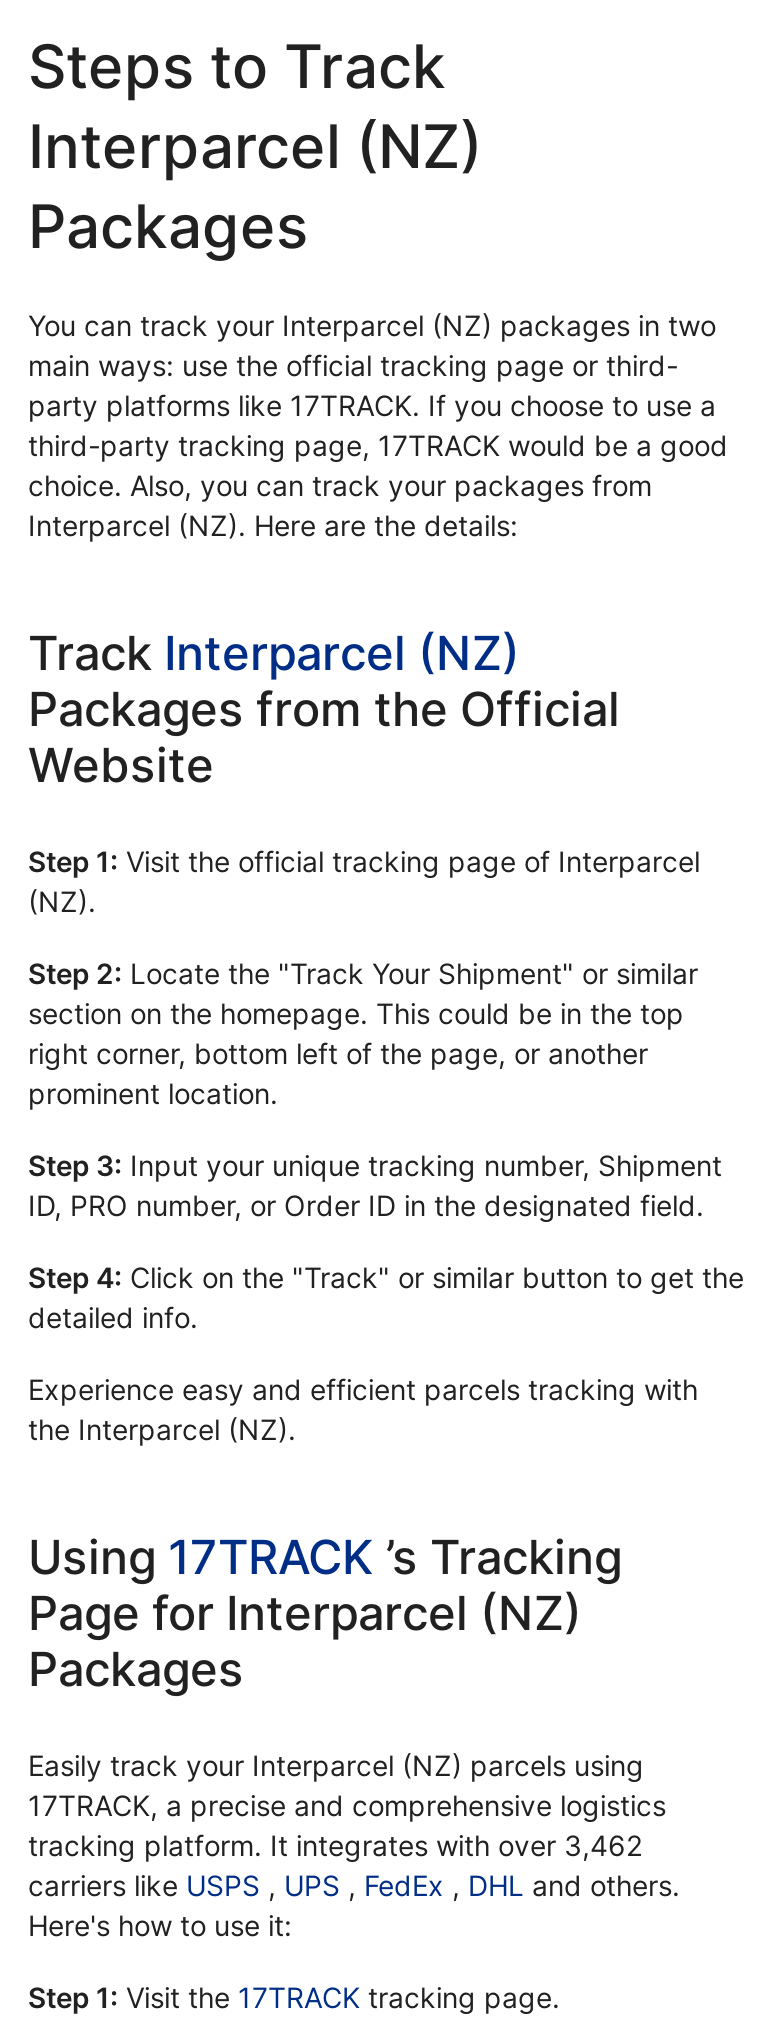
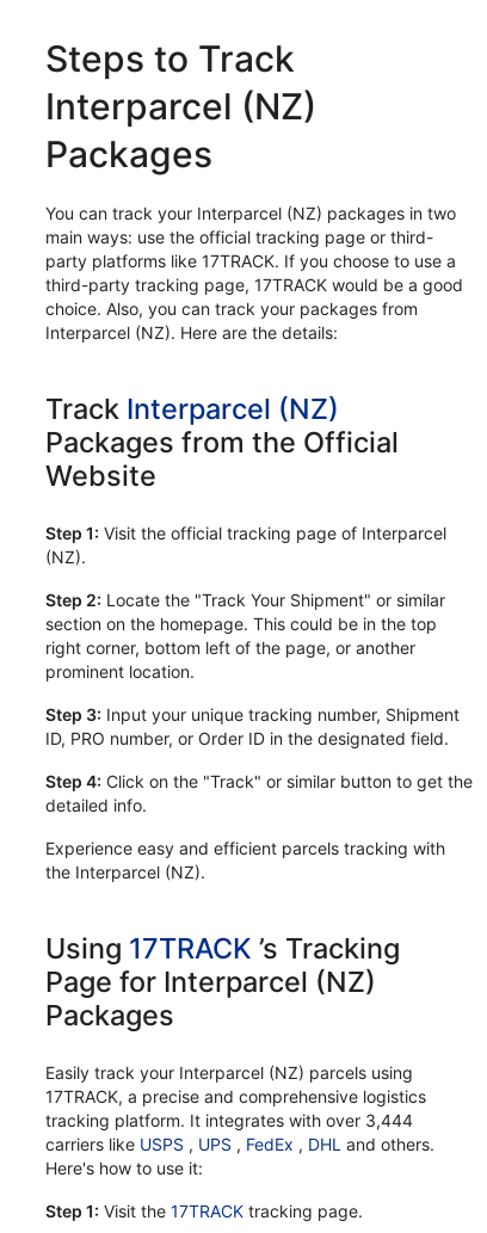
[28,1828,642,1862] tracking platform. It integrates with over 3,462 -> [45,1110,413,1130] tracking platform. It integrates with over 3,444

